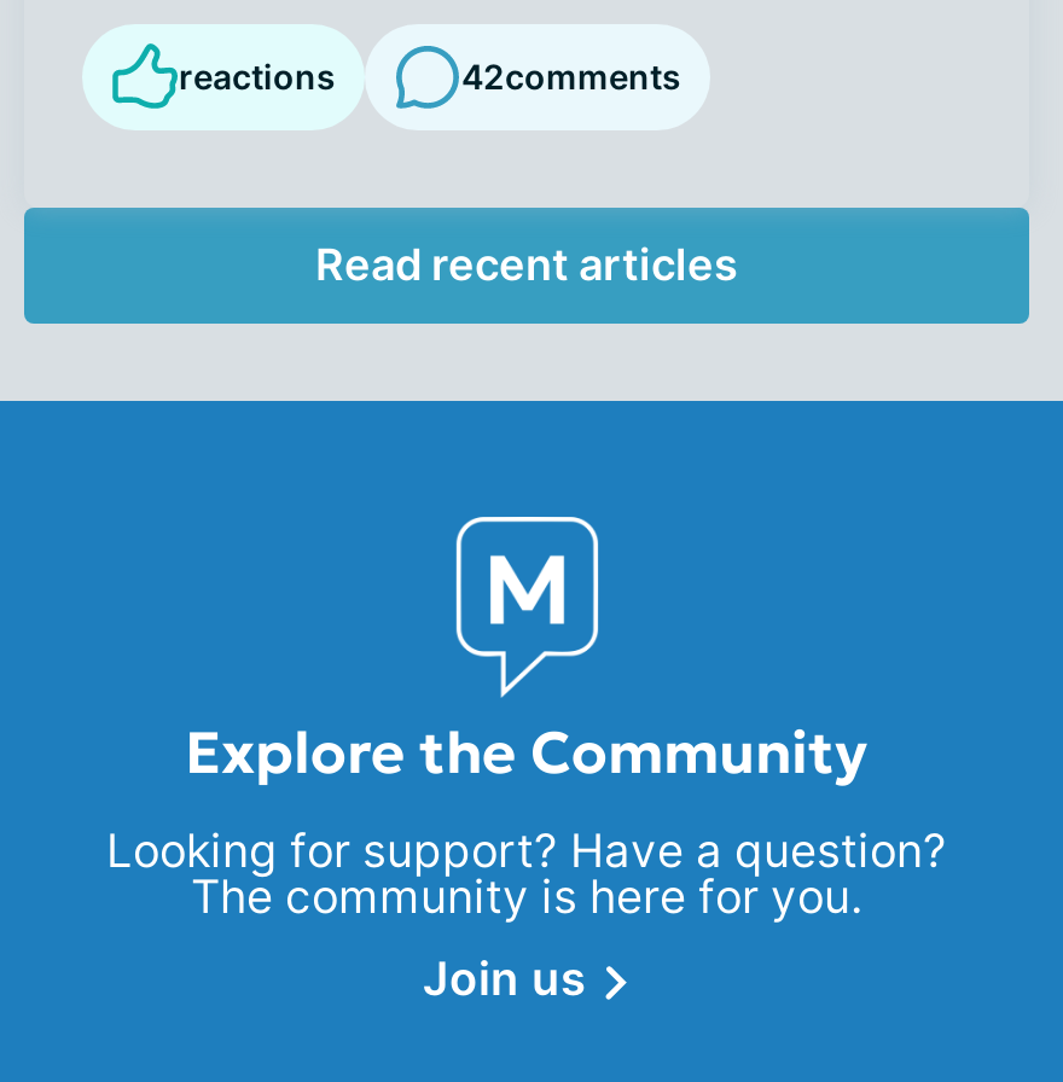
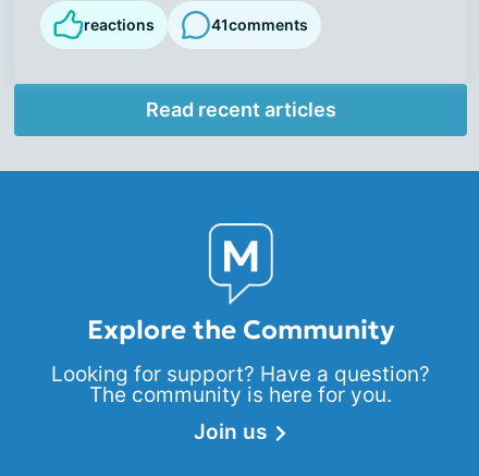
[461,56,681,97] 42comments -> [211,15,308,34] 41comments

